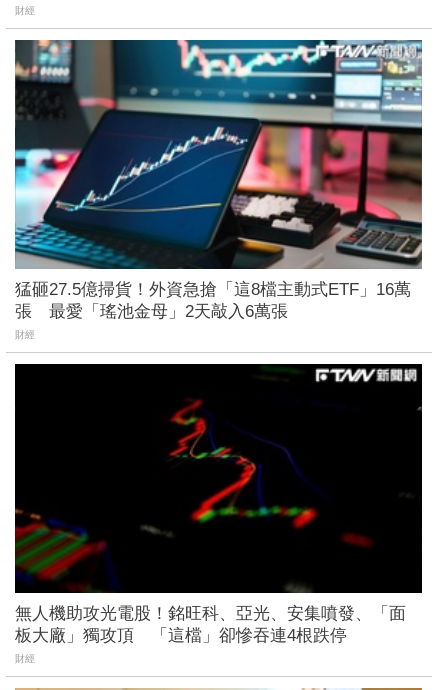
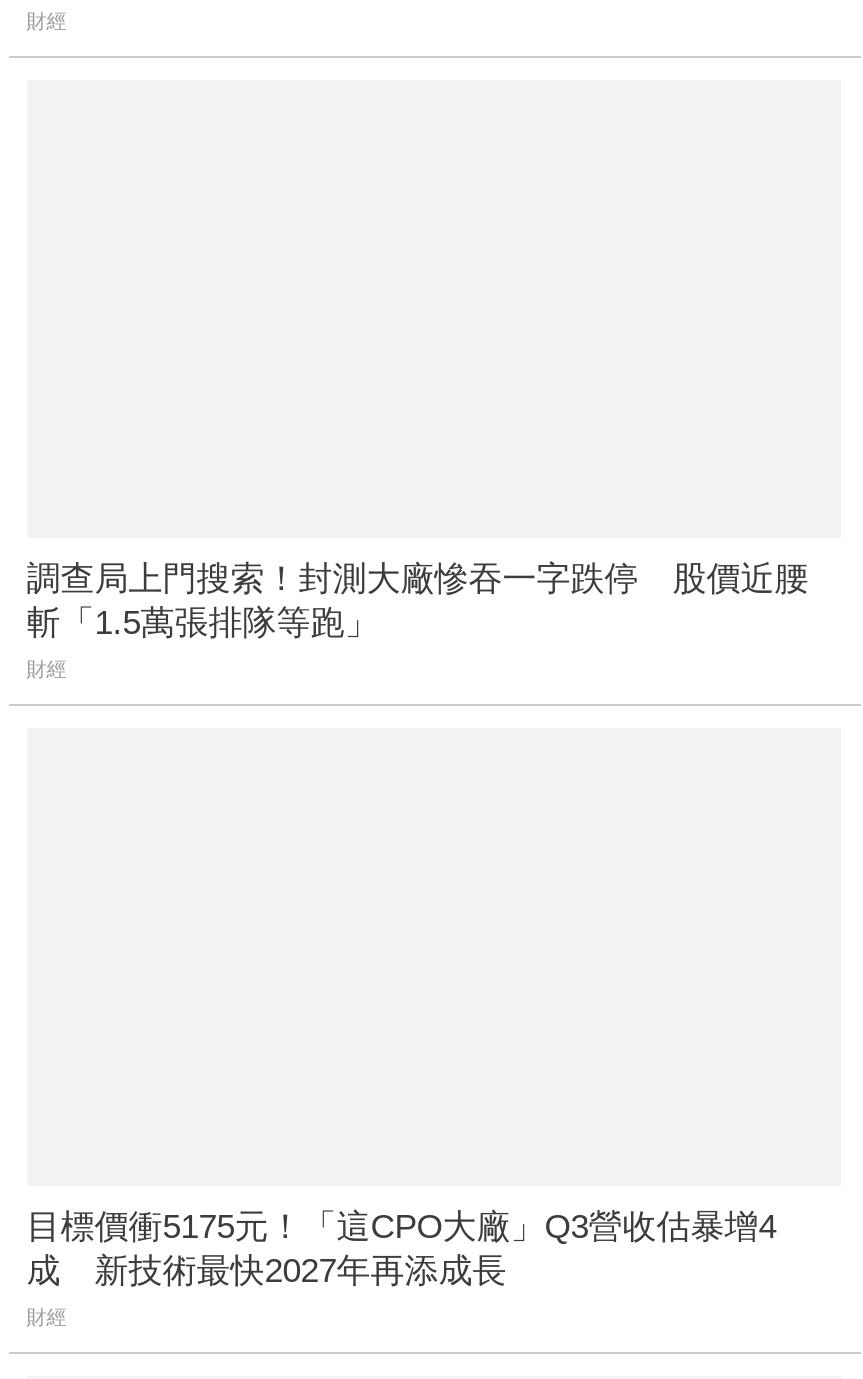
[14,39,423,270] [image] -> none
[15,280,411,321] 猛砸27.5億掃貨！外資急搶「這8檔主動式ETF」16萬 | 張 最愛「瑤池金母」2天敲入6萬張 -> [26,560,808,642] 調查局上門搜索！封測大廠慘吞一字跌停 股價近腰 | 斬「1.5萬張排隊等跑」
[14,363,423,594] [image] -> none
[15,604,406,645] 無人機助攻光電股！銘旺科、亞光、安集噴發、「面 | 板大廠」獨攻頂 「這檔」卻慘吞連4根跌停 -> [26,1208,776,1290] 目標價衝5175元！「這CPO大廠」Q3營收估暴增4 | 成 新技術最快2027年再添成長

